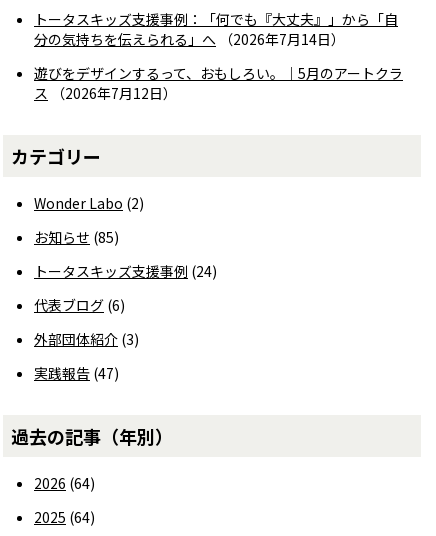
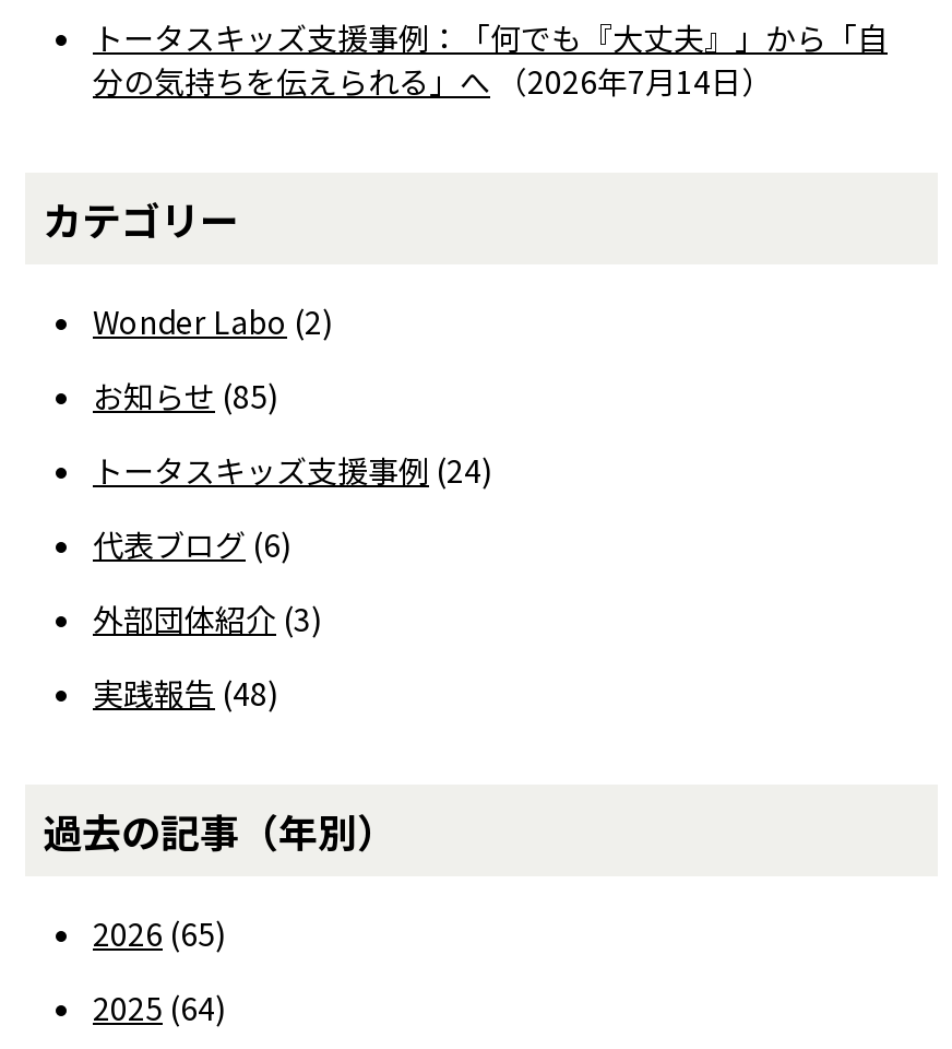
[34,63,403,103] 遊びをデザインするって、おもしろい。｜5月のアートクラ | ス | 2026年7月12日 -> none
[34,363,119,383] 実践報告(47) -> [93,671,278,715] 実践報告(48)
[34,473,95,493] 2026 (64) -> [93,911,226,955] 2026 (65)

